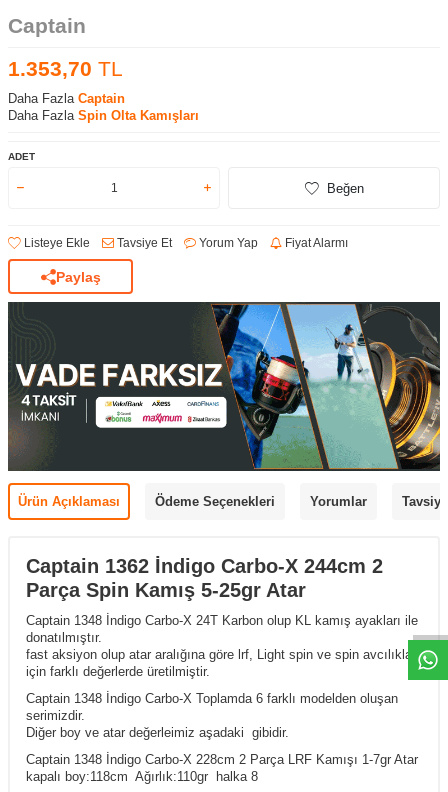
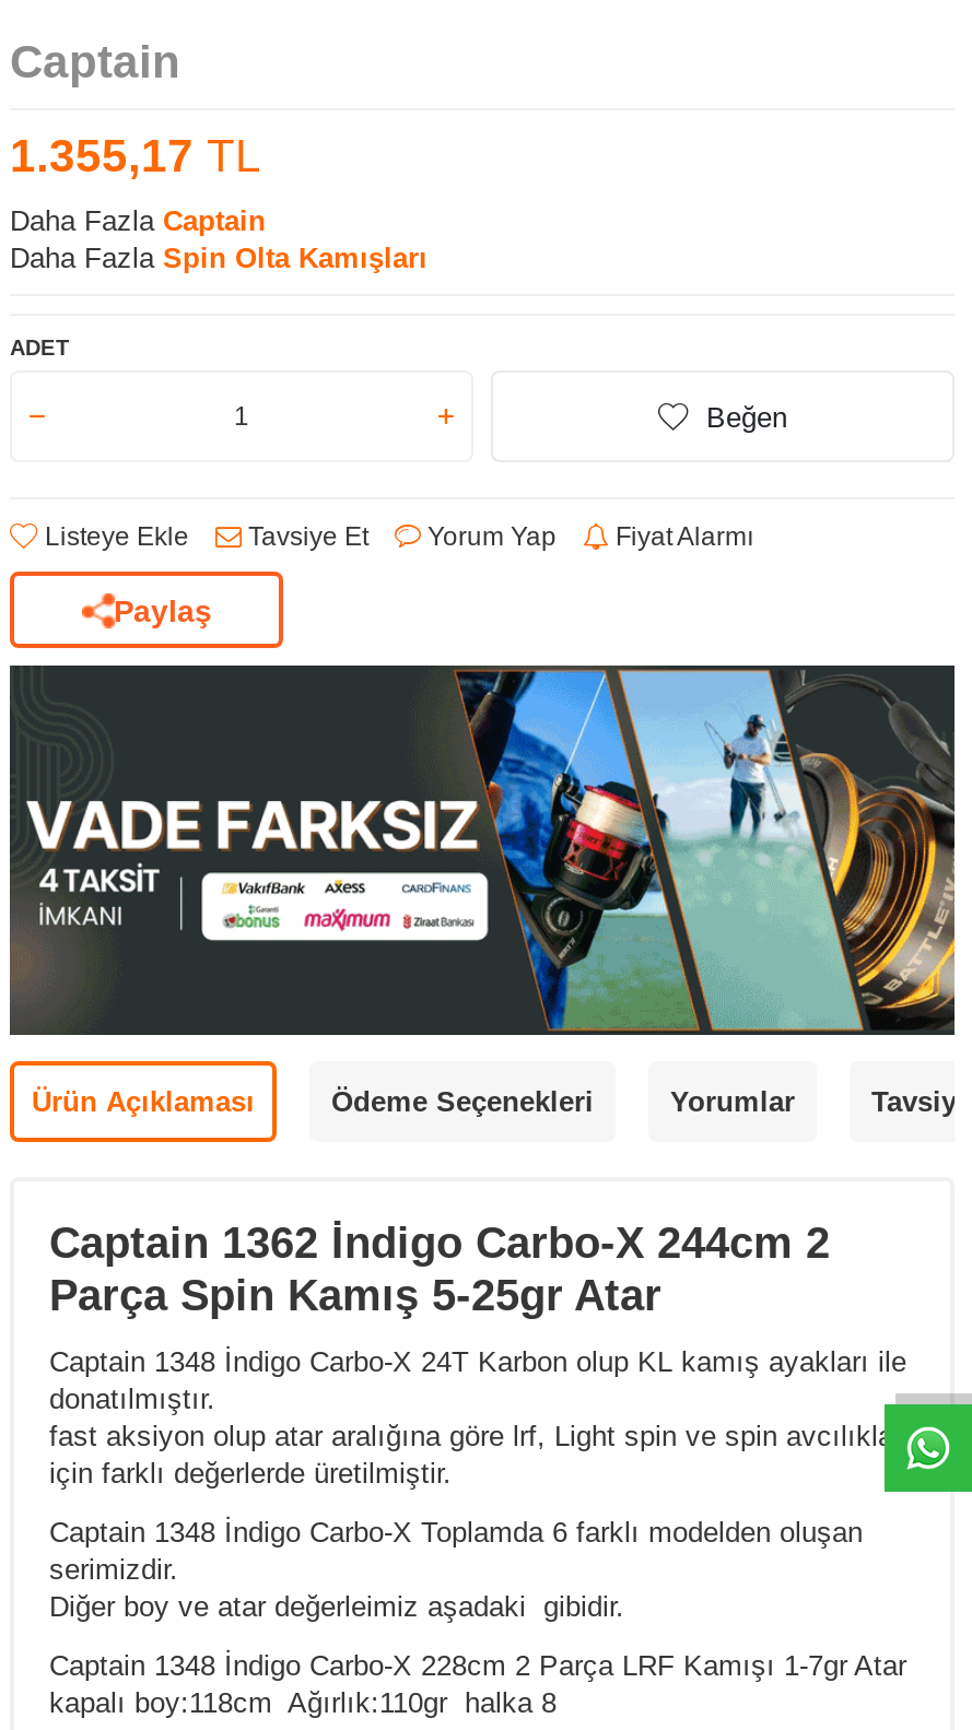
[8,57,123,80] 1.353,70 TL -> [10,131,261,181] 1.355,17 TL

